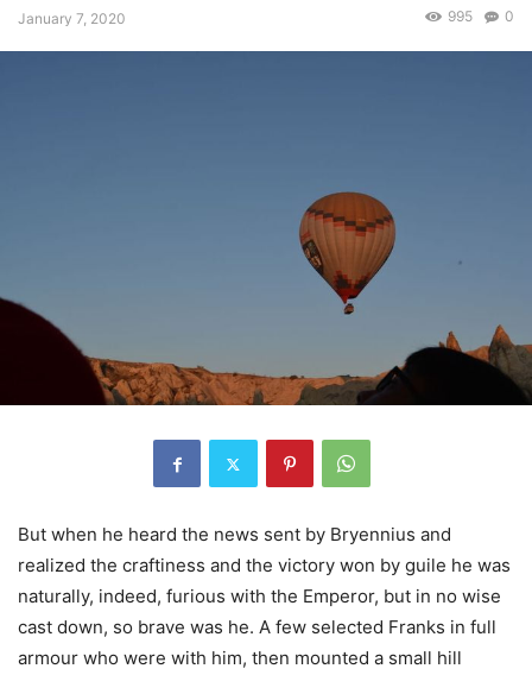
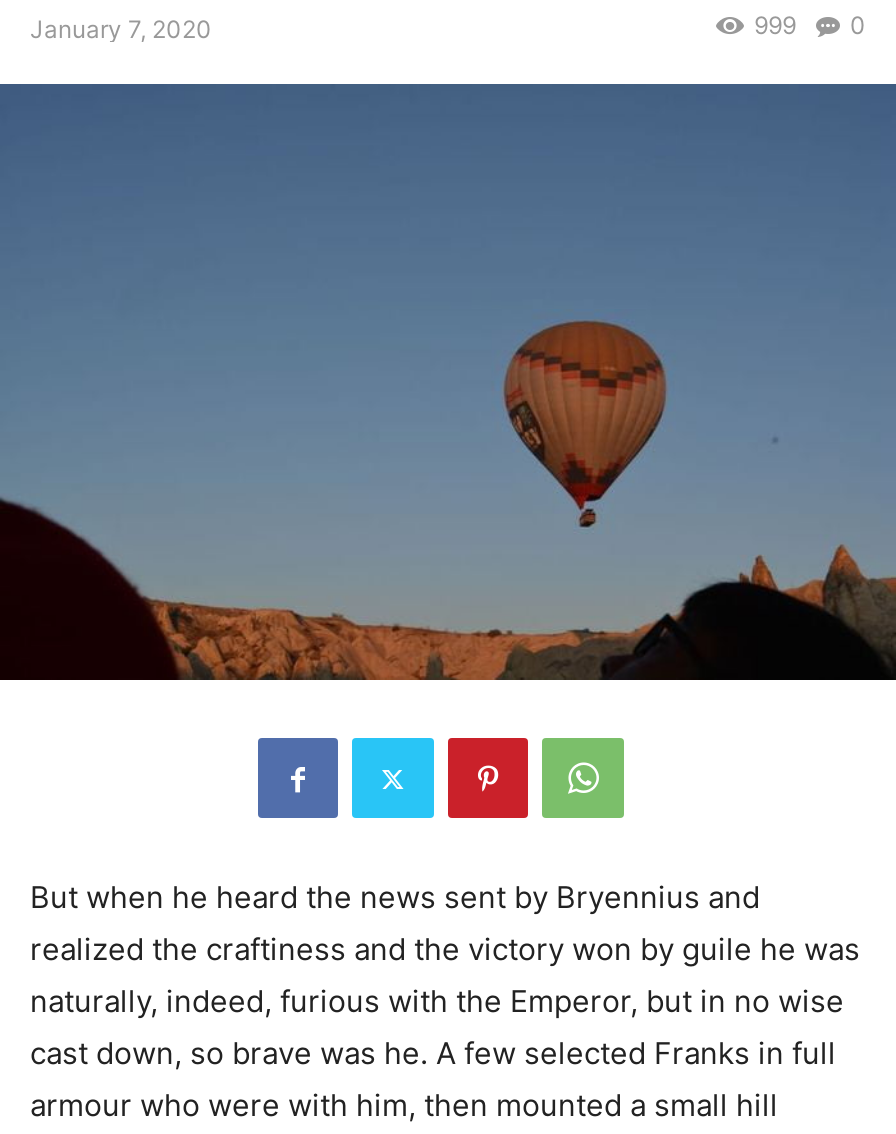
[448,7,514,25] 995 0 -> [754,10,866,40] 999 0

